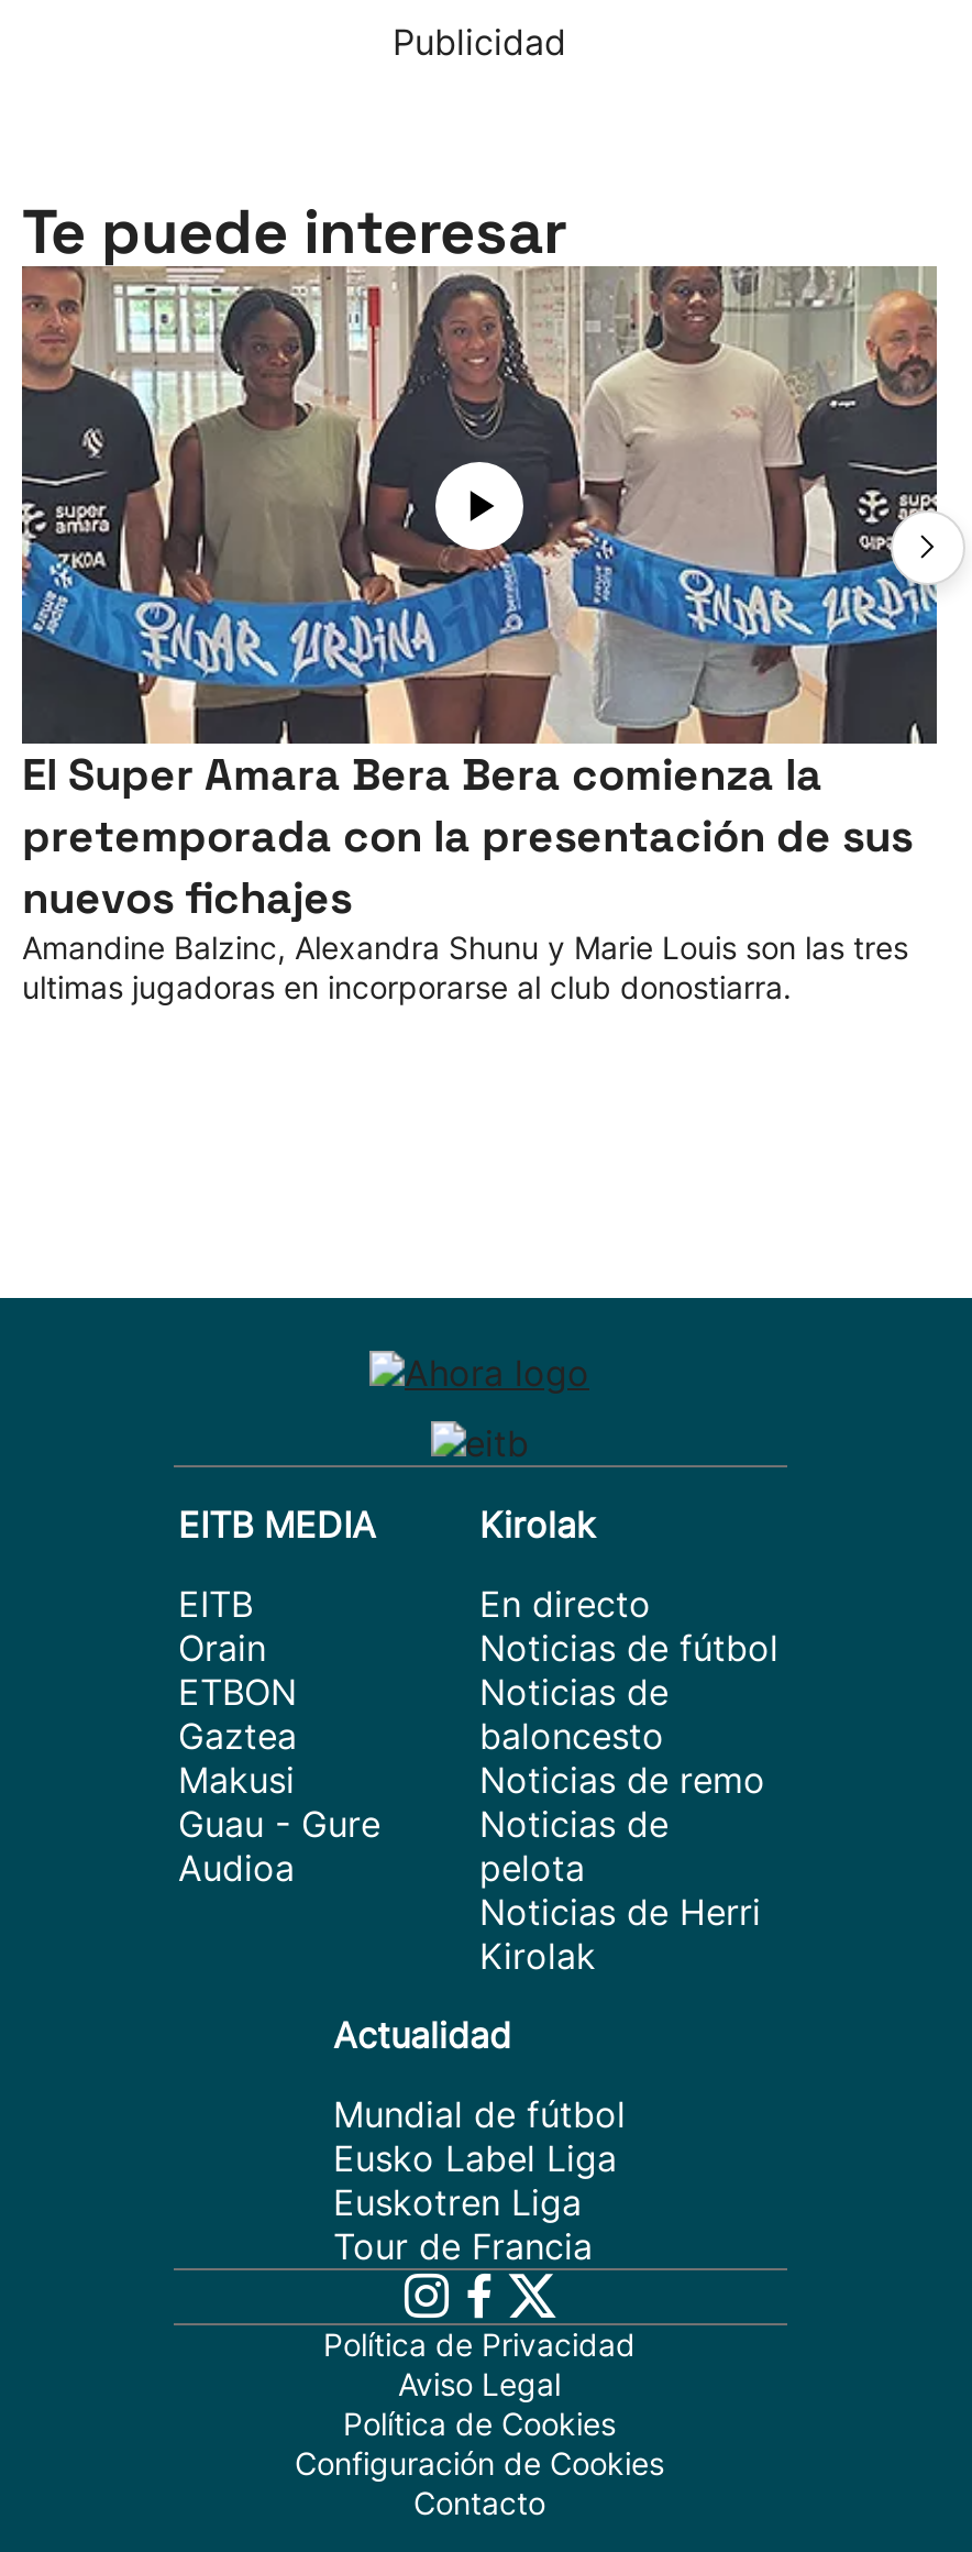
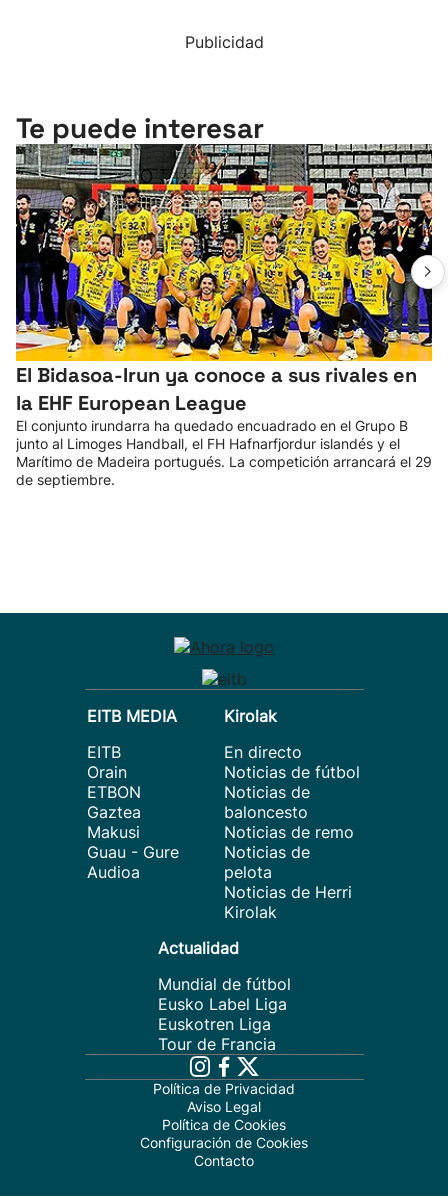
[20,264,939,1005] [image] | El Super Amara Bera Bera comienza la | pretemporada con la presentación de sus | nuevos fichajes | Amandine Balzinc, Alexandra Shunu y Marie Louis son las tres | ultimas jugadoras en incorporarse al club donostiarra. -> [15,143,433,488] [image] | El Bidasoa-Irun ya conoce a sus rivales en | la EHF European League | El conjunto irundarra ha quedado encuadrado en el Grupo B | junto al Limoges Handball, el FH Hafnarfjordur islandés y el | Marítimo de Madeira portugués. La competición arrancará el 29 | de septiembre.

